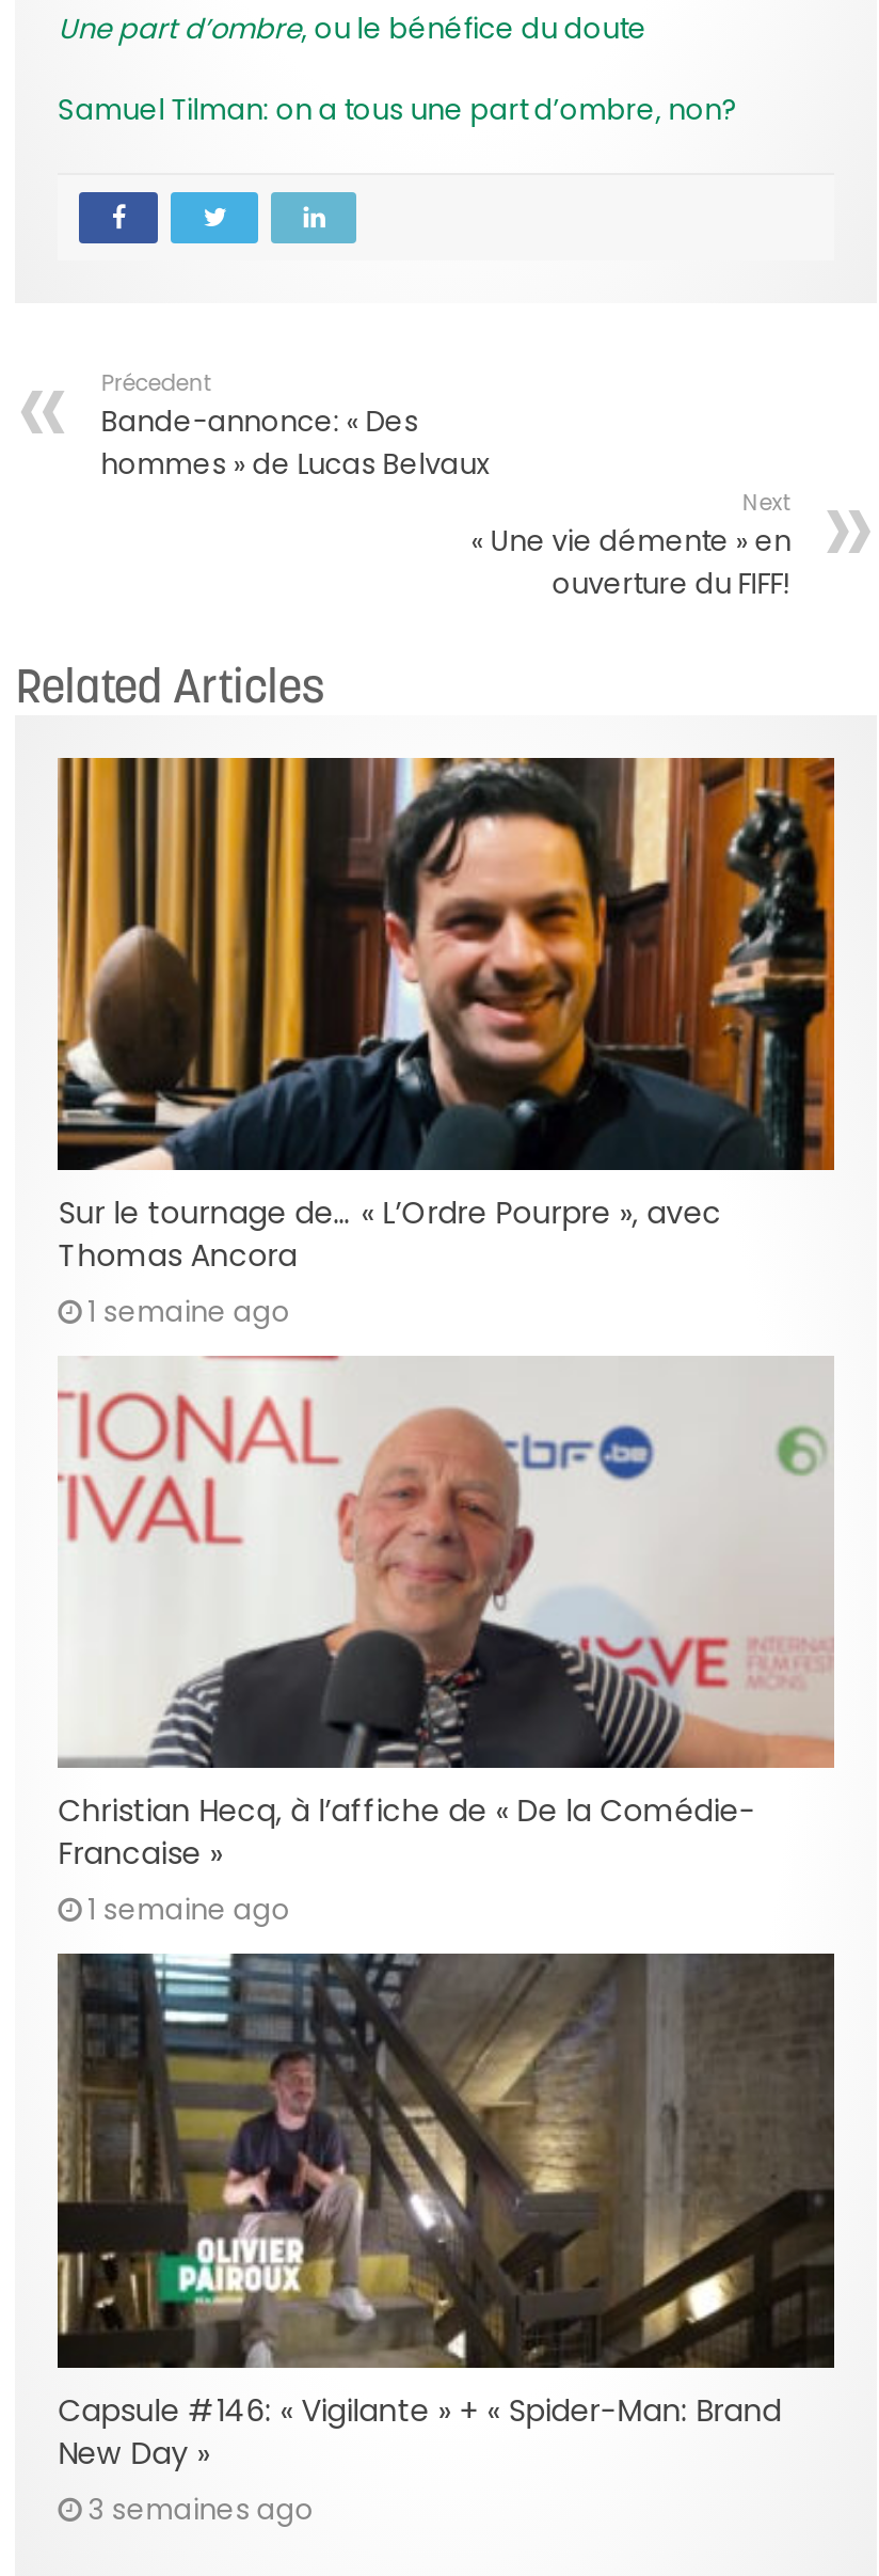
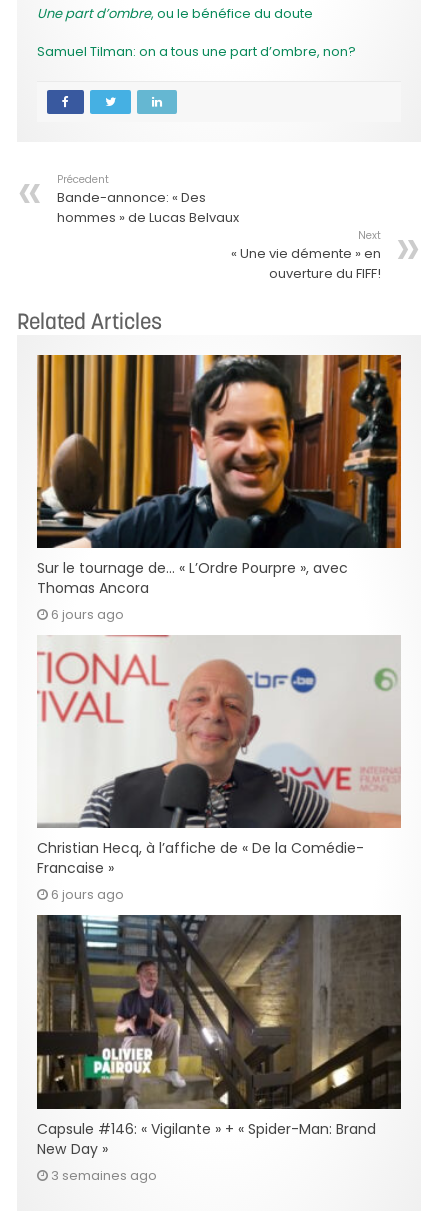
[88,1292,291,1332] 1 semaine ago -> [51,605,124,624] 6 jours ago
[88,1891,291,1931] 1 semaine ago -> [51,885,124,904] 6 jours ago

